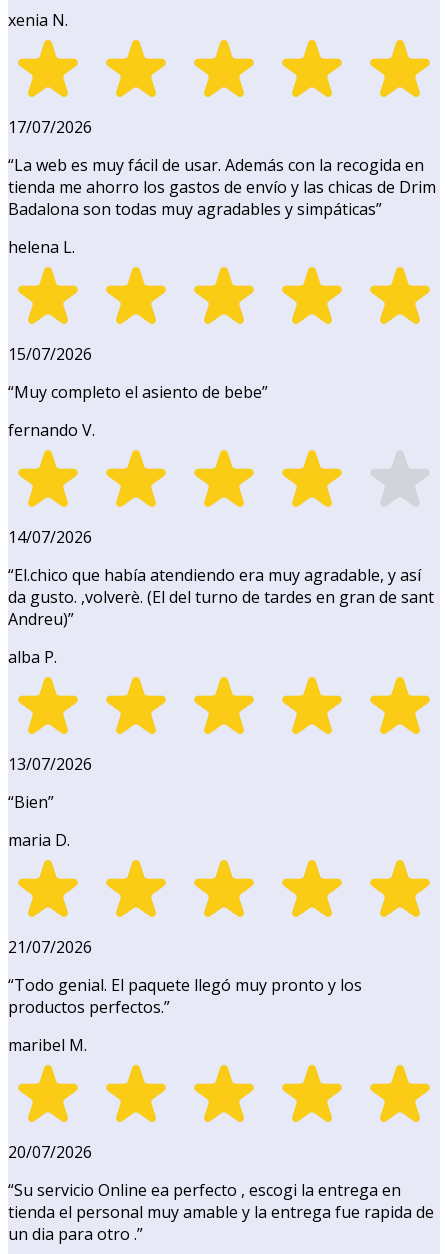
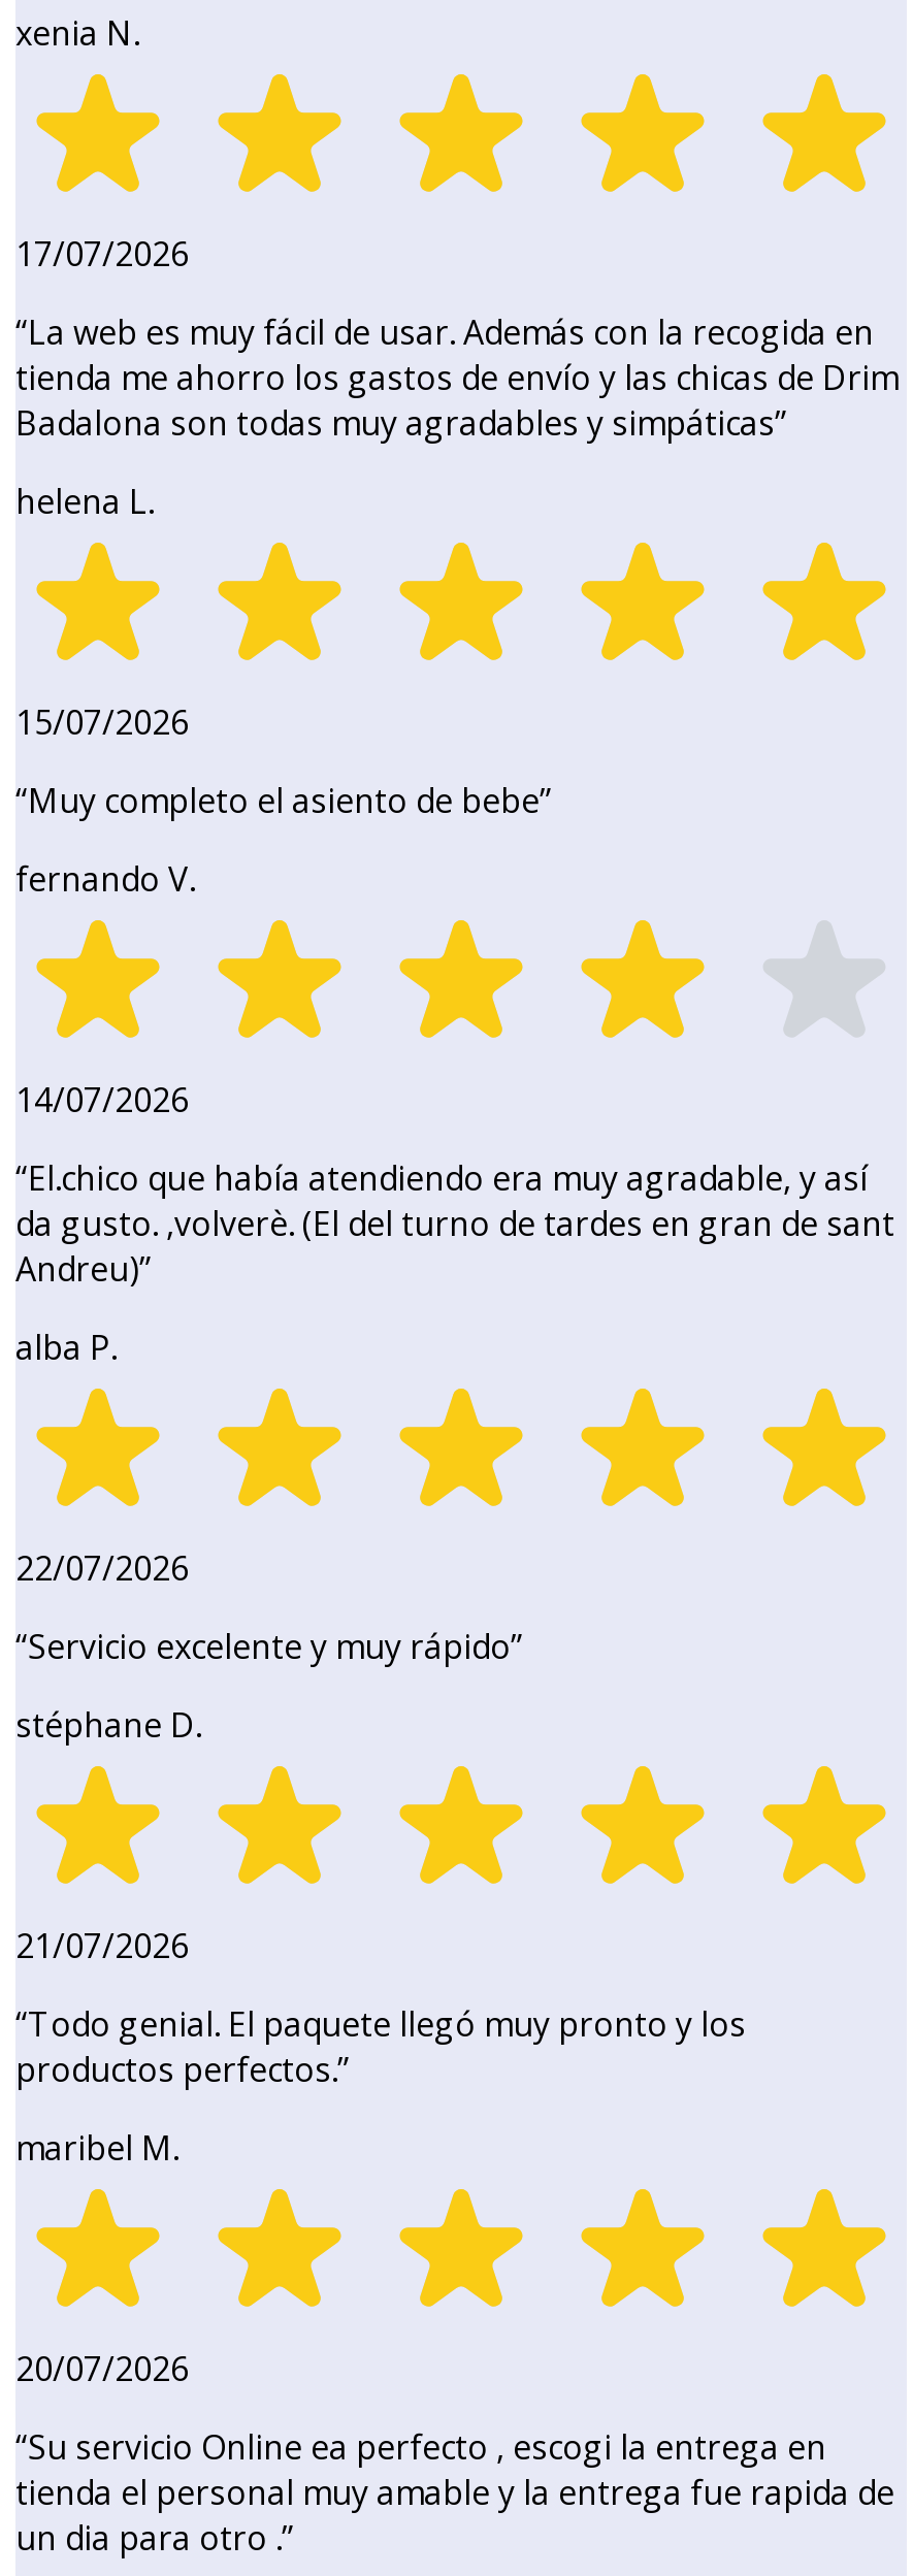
[8,753,92,775] 13/07/2026 -> [15,1545,189,1591] 22/07/2026
[8,791,54,813] “Bien” -> [15,1624,523,1669] “Servicio excelente y muy rápido”
[8,829,70,851] maria D. -> [15,1702,201,1748] stéphane D.

